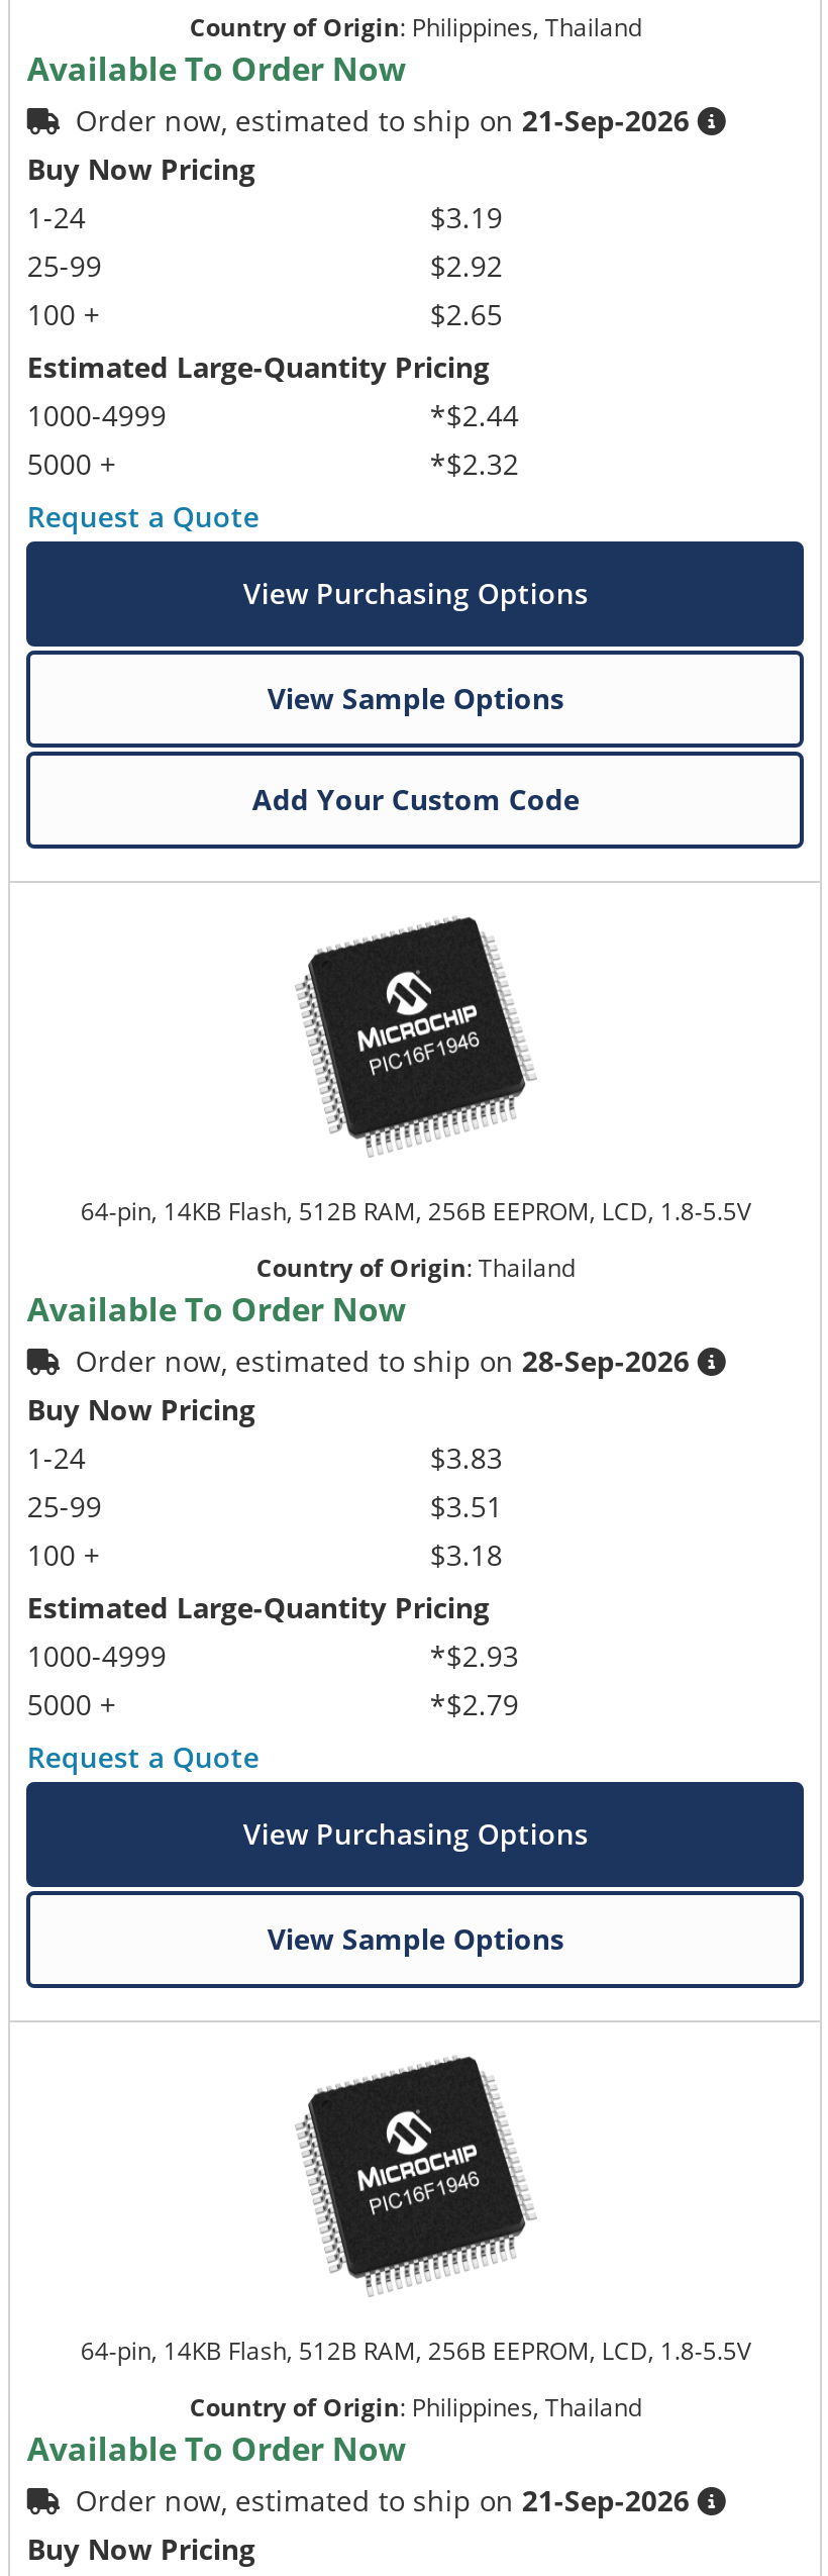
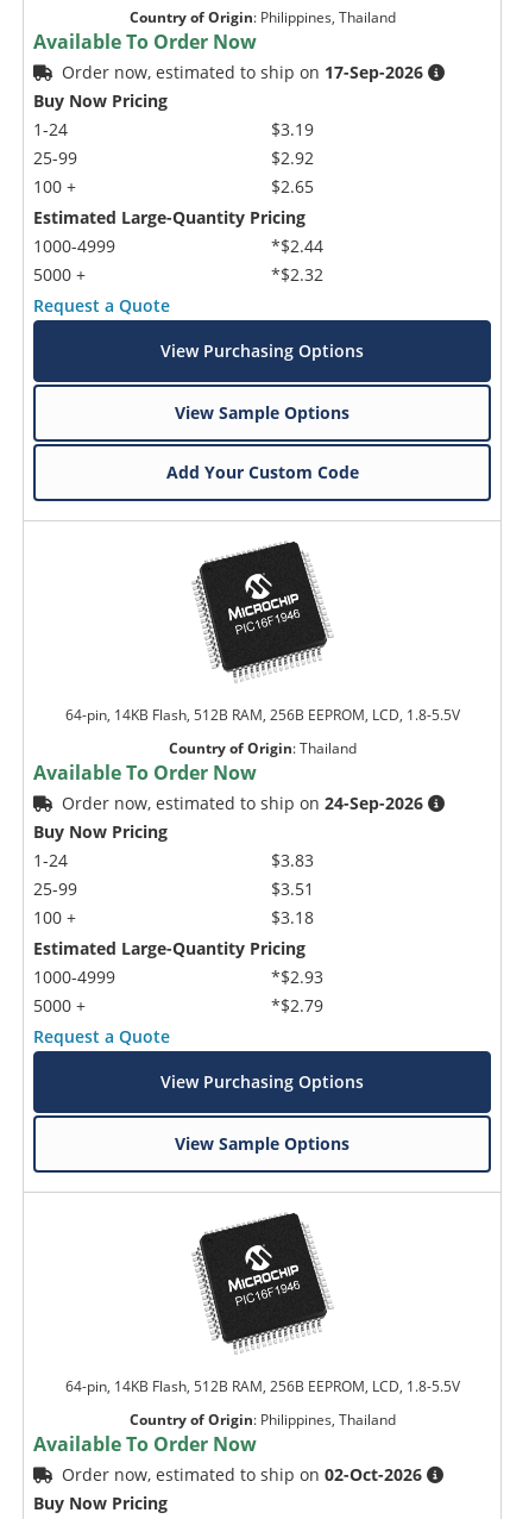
[76,100,689,139] Order now, estimated to ship on 21-Sep-2026 -> [62,60,424,83] Order now, estimated to ship on 17-Sep-2026
[76,1341,689,1379] Order now, estimated to ship on 28-Sep-2026 -> [62,791,424,814] Order now, estimated to ship on 24-Sep-2026
[76,2480,689,2519] Order now, estimated to ship on 21-Sep-2026 -> [62,1463,422,1485] Order now, estimated to ship on 02-Oct-2026

